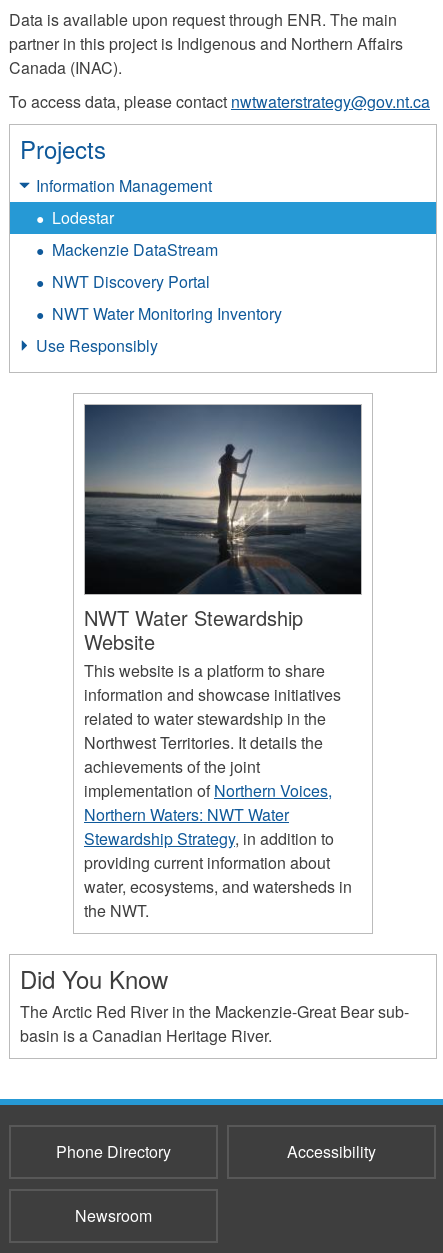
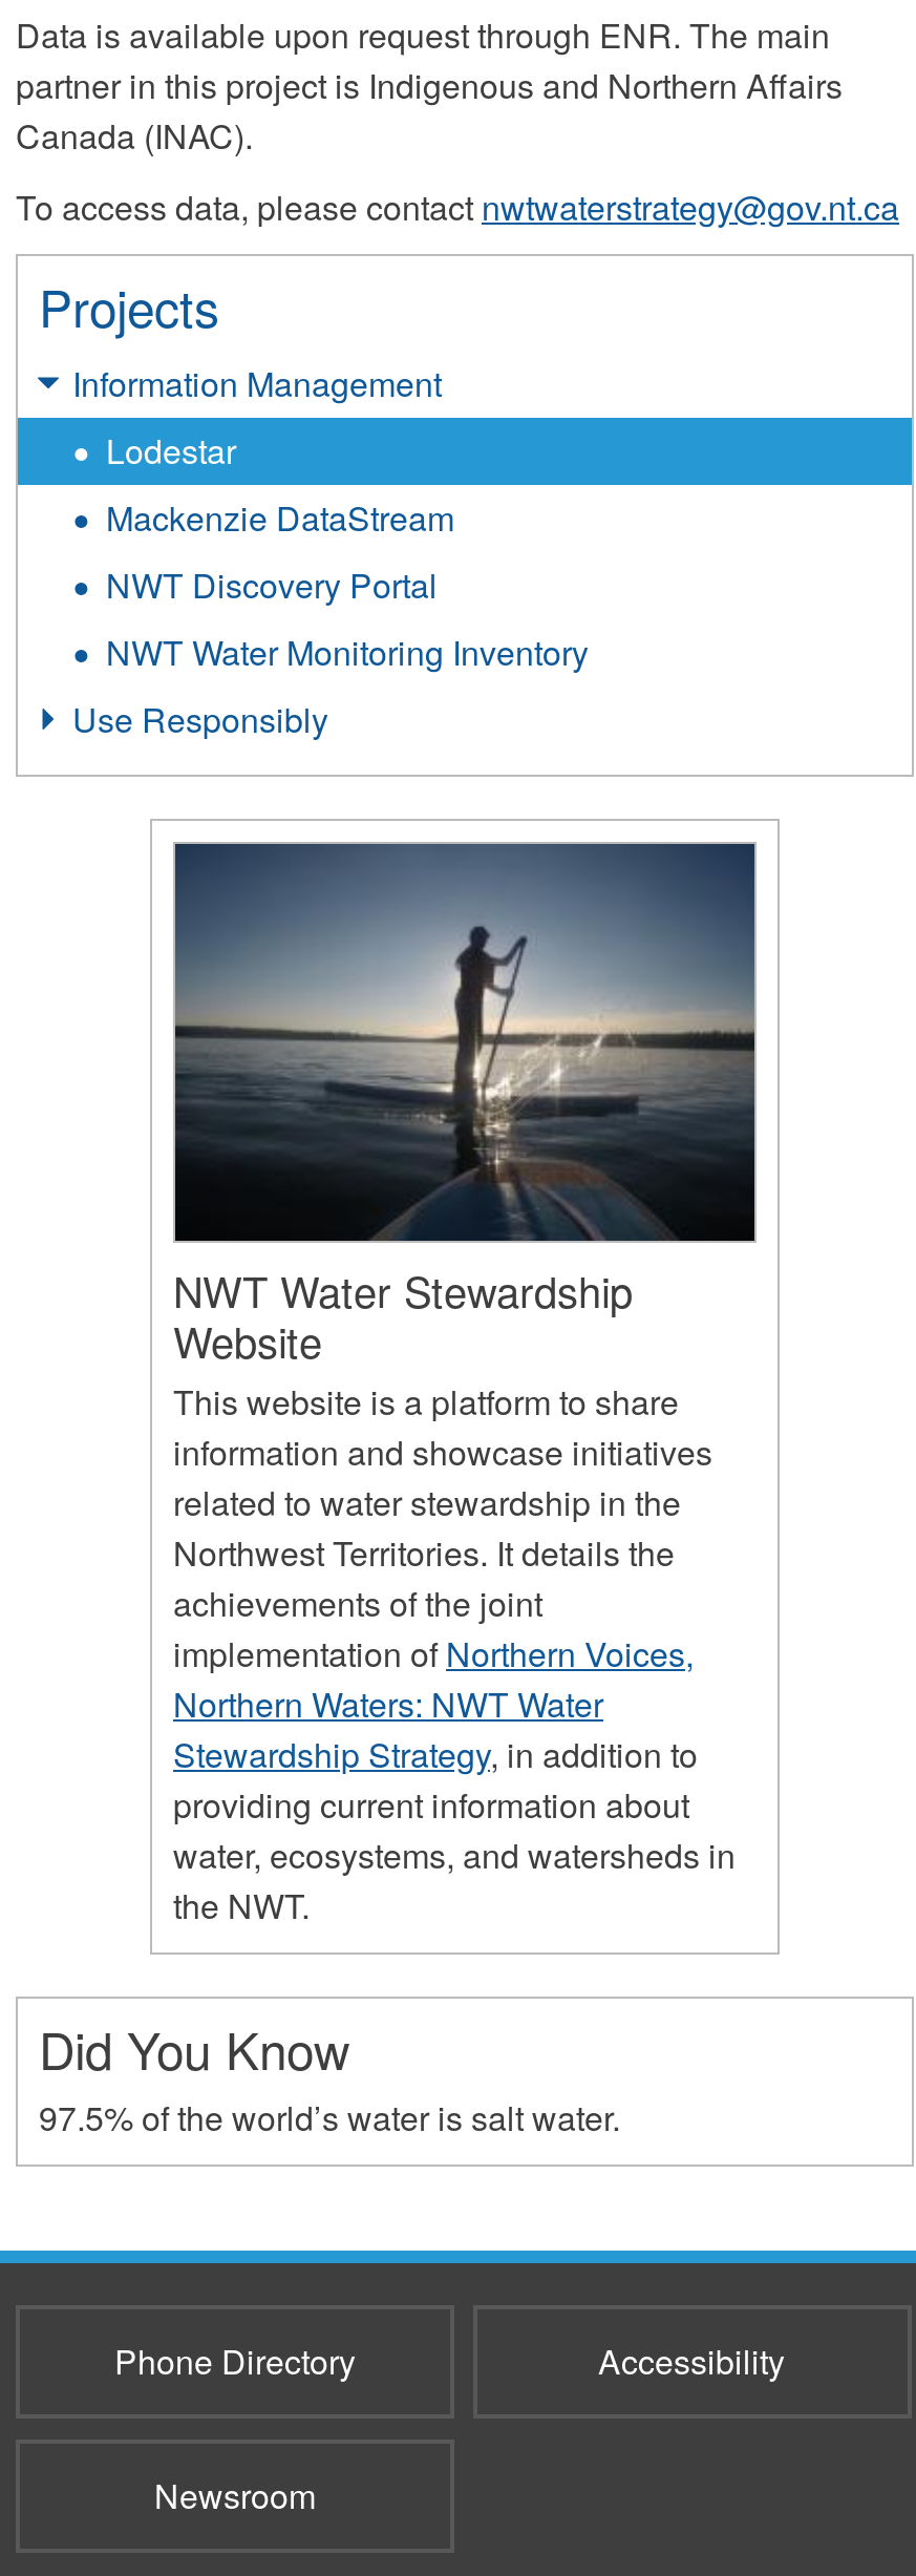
[20,1000,409,1047] The Arctic Red River in the Mackenzie-Great Bear sub- | basin is a Canadian Heritage River. -> [39,2094,620,2142] 97.5% of the world’s water is salt water.

